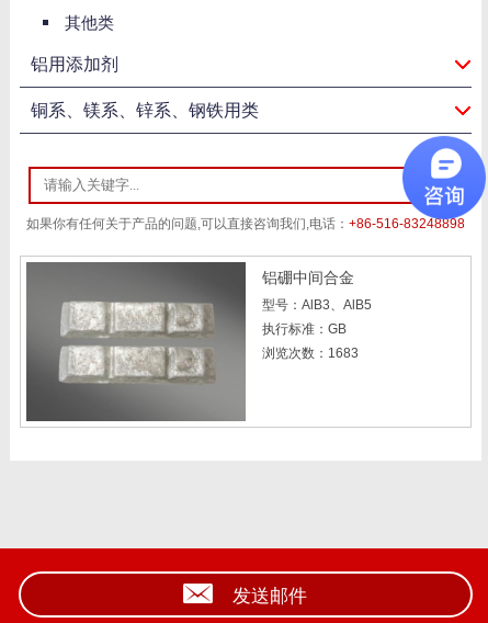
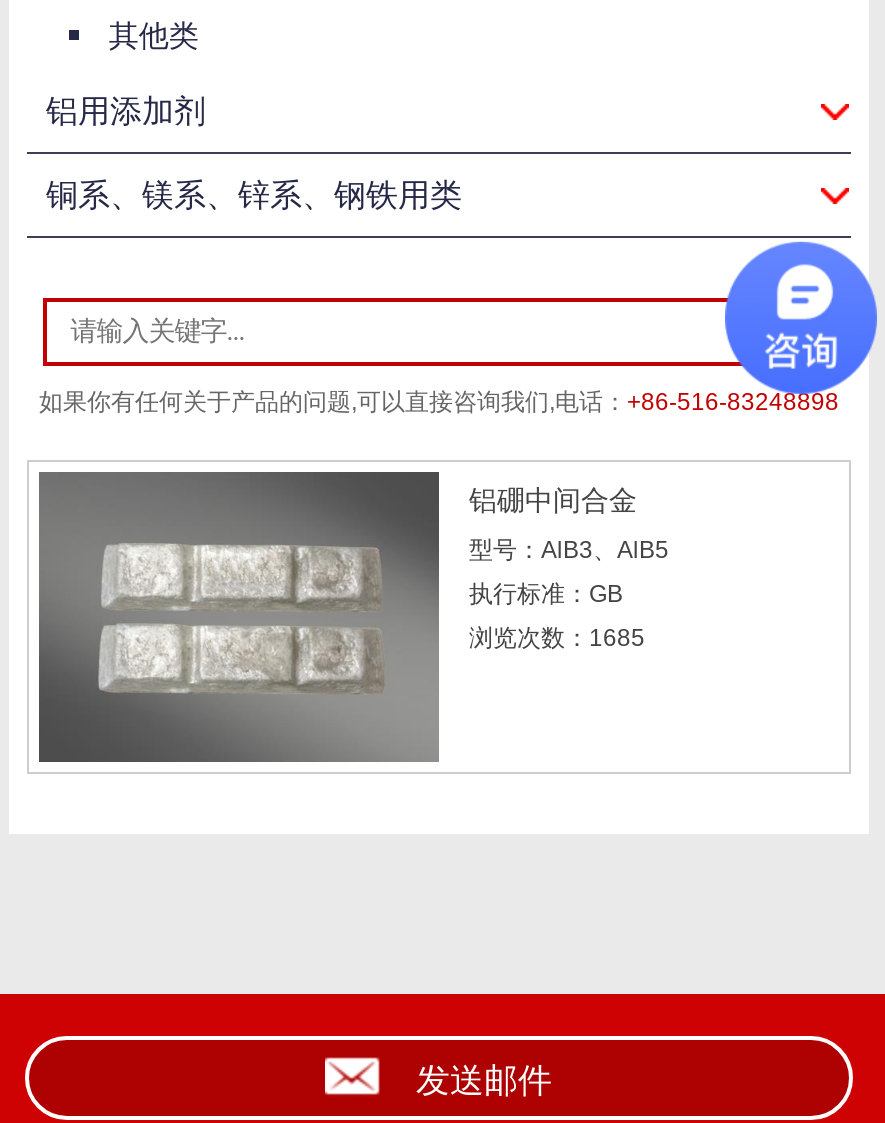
[262,346,359,361] 浏览次数：1683 -> [469,624,645,652] 浏览次数：1685

